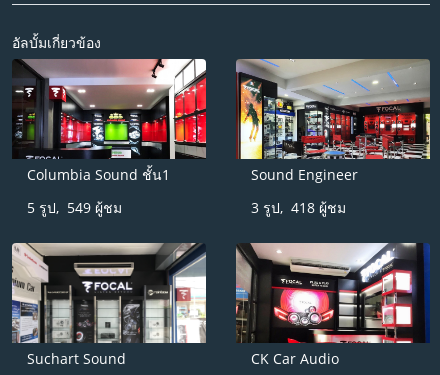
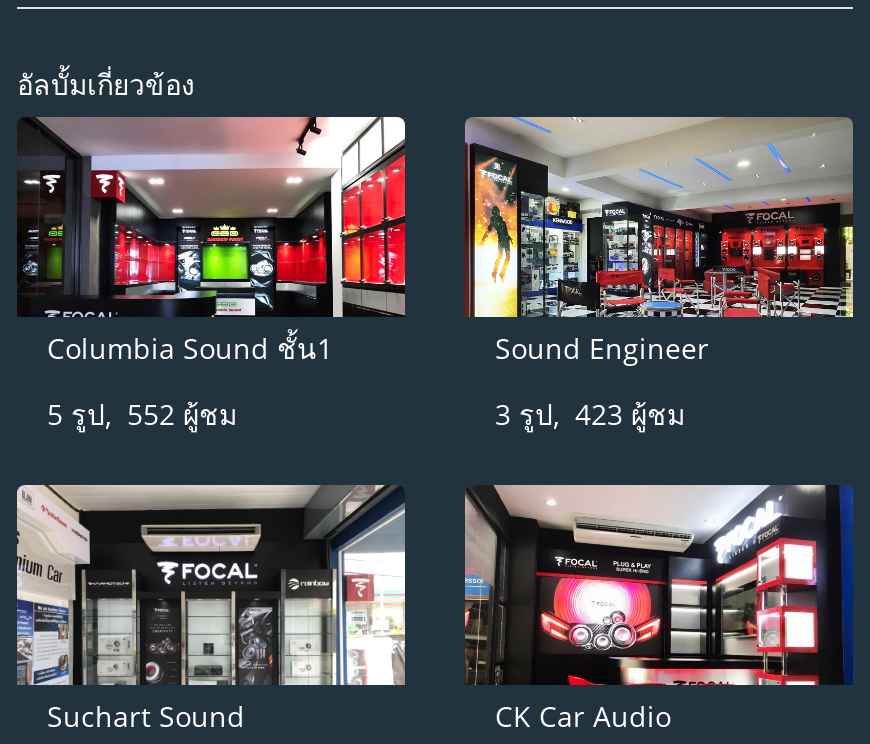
[27,197,122,216] 5 รูป, 549 ผู้ชม -> [47,394,237,432] 5 รูป, 552 ผู้ชม
[251,197,346,216] 3 รูป, 418 ผู้ชม -> [495,394,685,432] 3 รูป, 423 ผู้ชม

